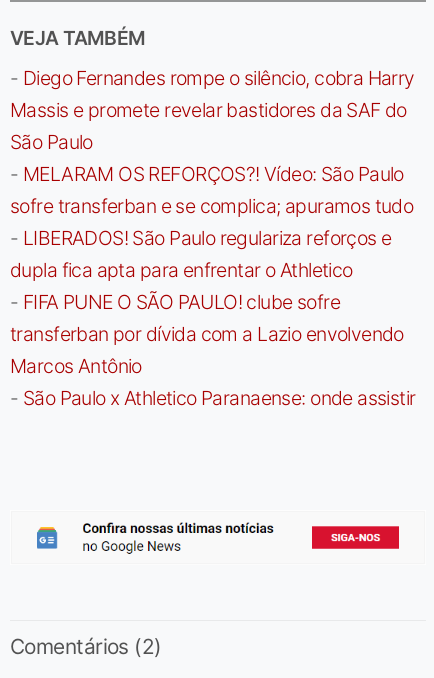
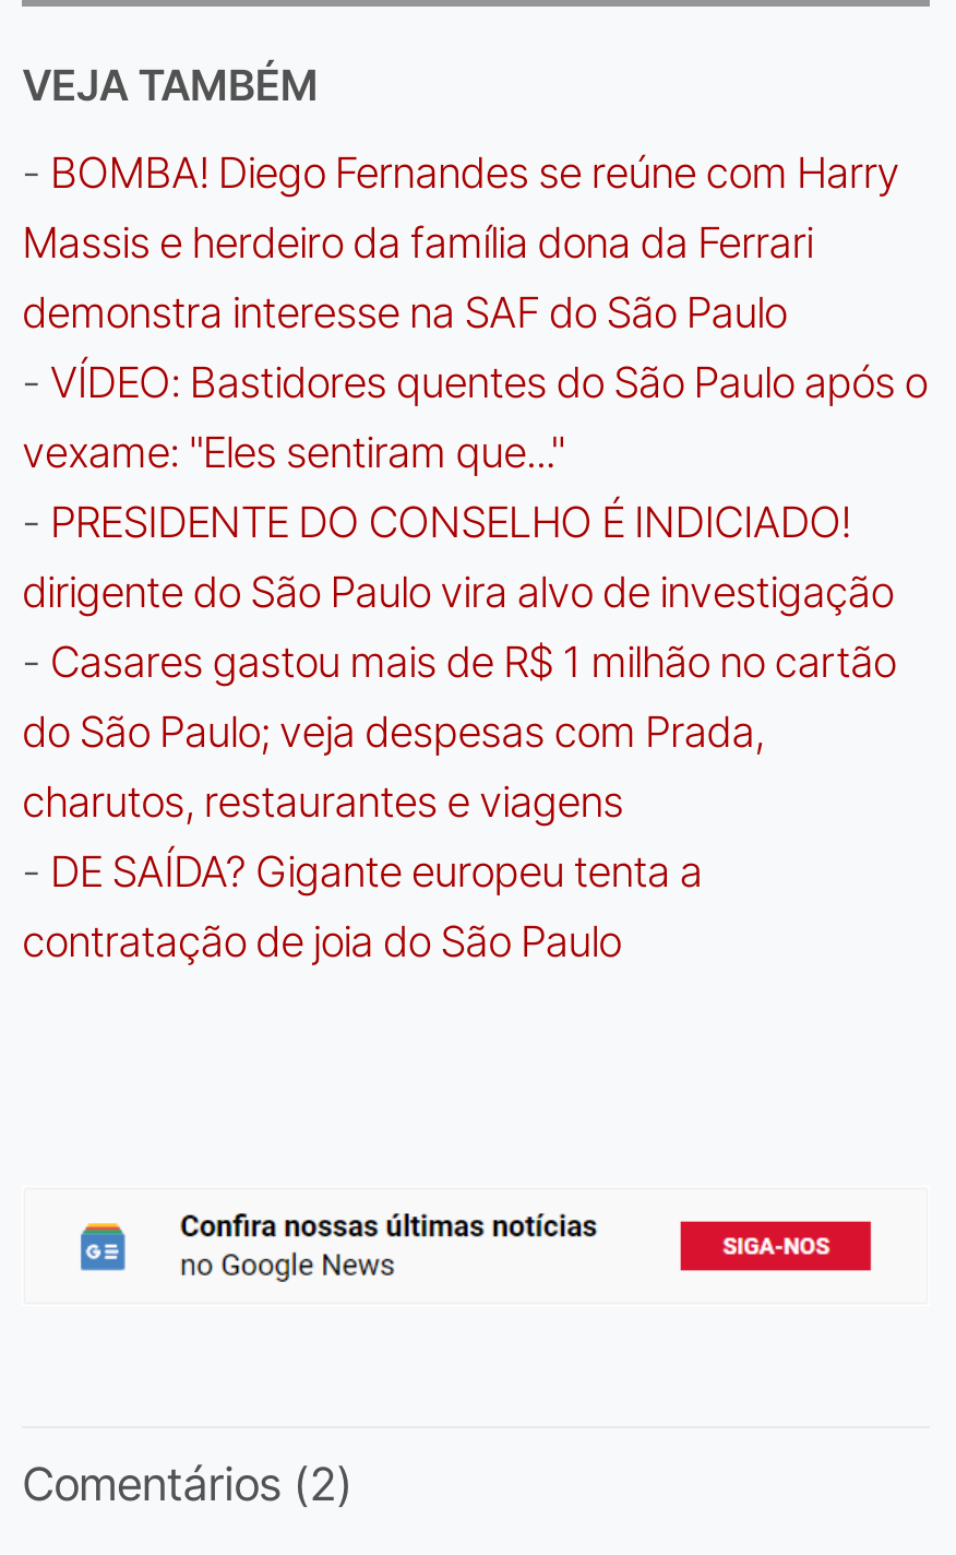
[10,66,415,410] - Diego Fernandes rompe o silêncio, cobra Harry | Massis e promete revelar bastidores da SAF do | São Paulo | - MELARAM OS REFORÇOS?! Vídeo: São Paulo | sofre transferban e se complica; apuramos tudo | - LIBERADOS! São Paulo regulariza reforços e | dupla fica apta para enfrentar o Athletico | - FIFA PUNE O SÃO PAULO! clube sofre | transferban por dívida com a Lazio envolvendo | Marcos Antônio | - São Paulo x Athletico Paranaense: onde assistir -> [22,145,927,967] - BOMBA! Diego Fernandes se reúne com Harry | Massis e herdeiro da família dona da Ferrari | demonstra interesse na SAF do São Paulo | - VÍDEO: Bastidores quentes do São Paulo após o | vexame: "Eles sentiram que..." | - PRESIDENTE DO CONSELHO É INDICIADO! | dirigente do São Paulo vira alvo de investigação | - Casares gastou mais de R$ 1 milhão no cartão | do São Paulo; veja despesas com Prada, | charutos, restaurantes e viagens | - DE SAÍDA? Gigante europeu tenta a | contratação de joia do São Paulo

